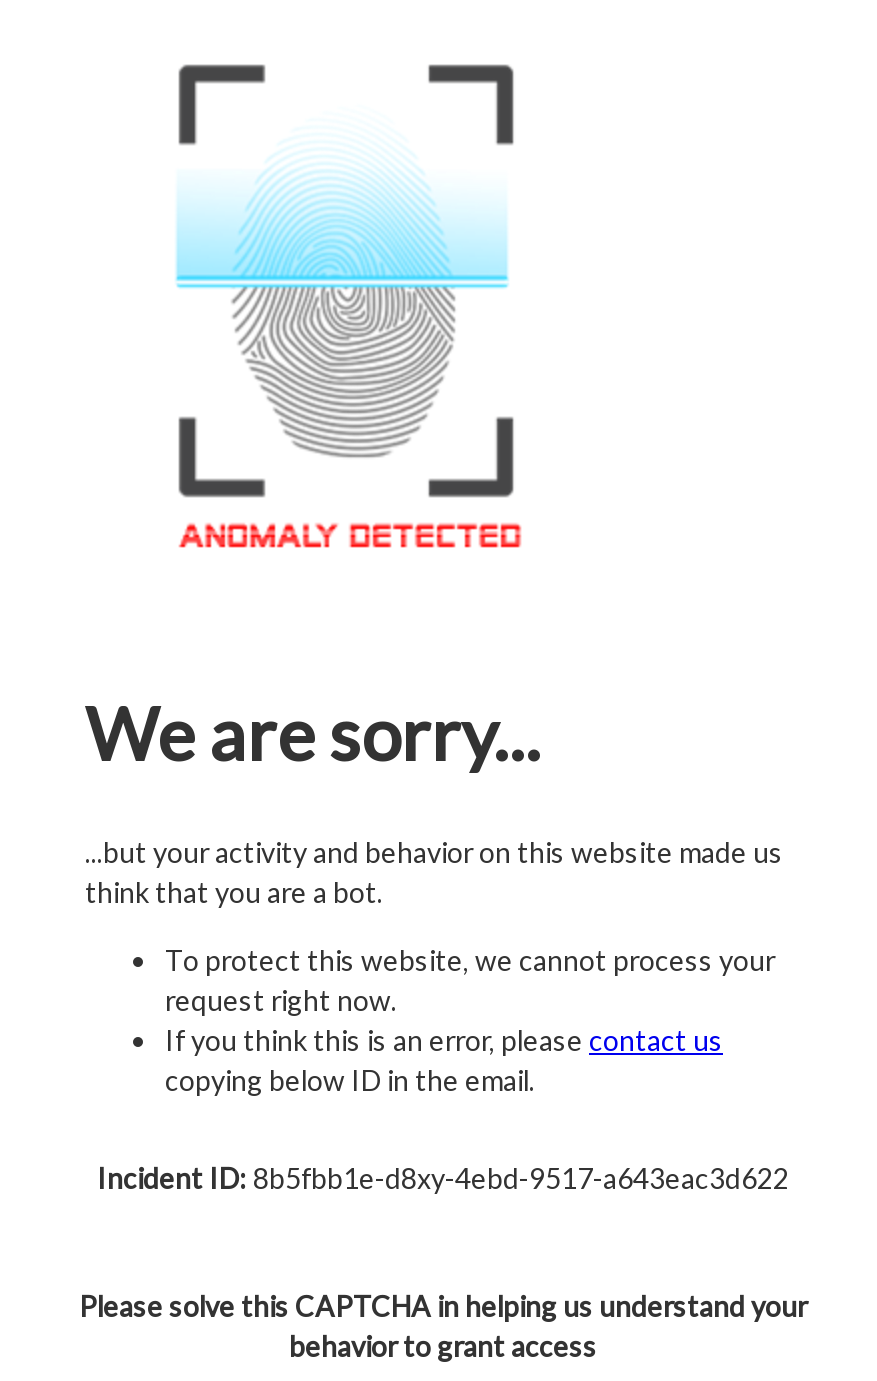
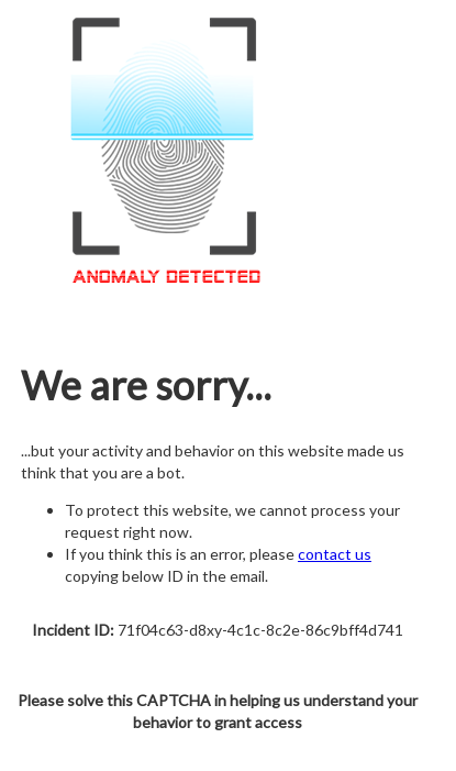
[97,1161,789,1195] Incident ID: 8b5fbb1e-d8xy-4ebd-9517-a643eac3d622 -> [32,621,403,639] Incident ID: 71f04c63-d8xy-4c1c-8c2e-86c9bff4d741

